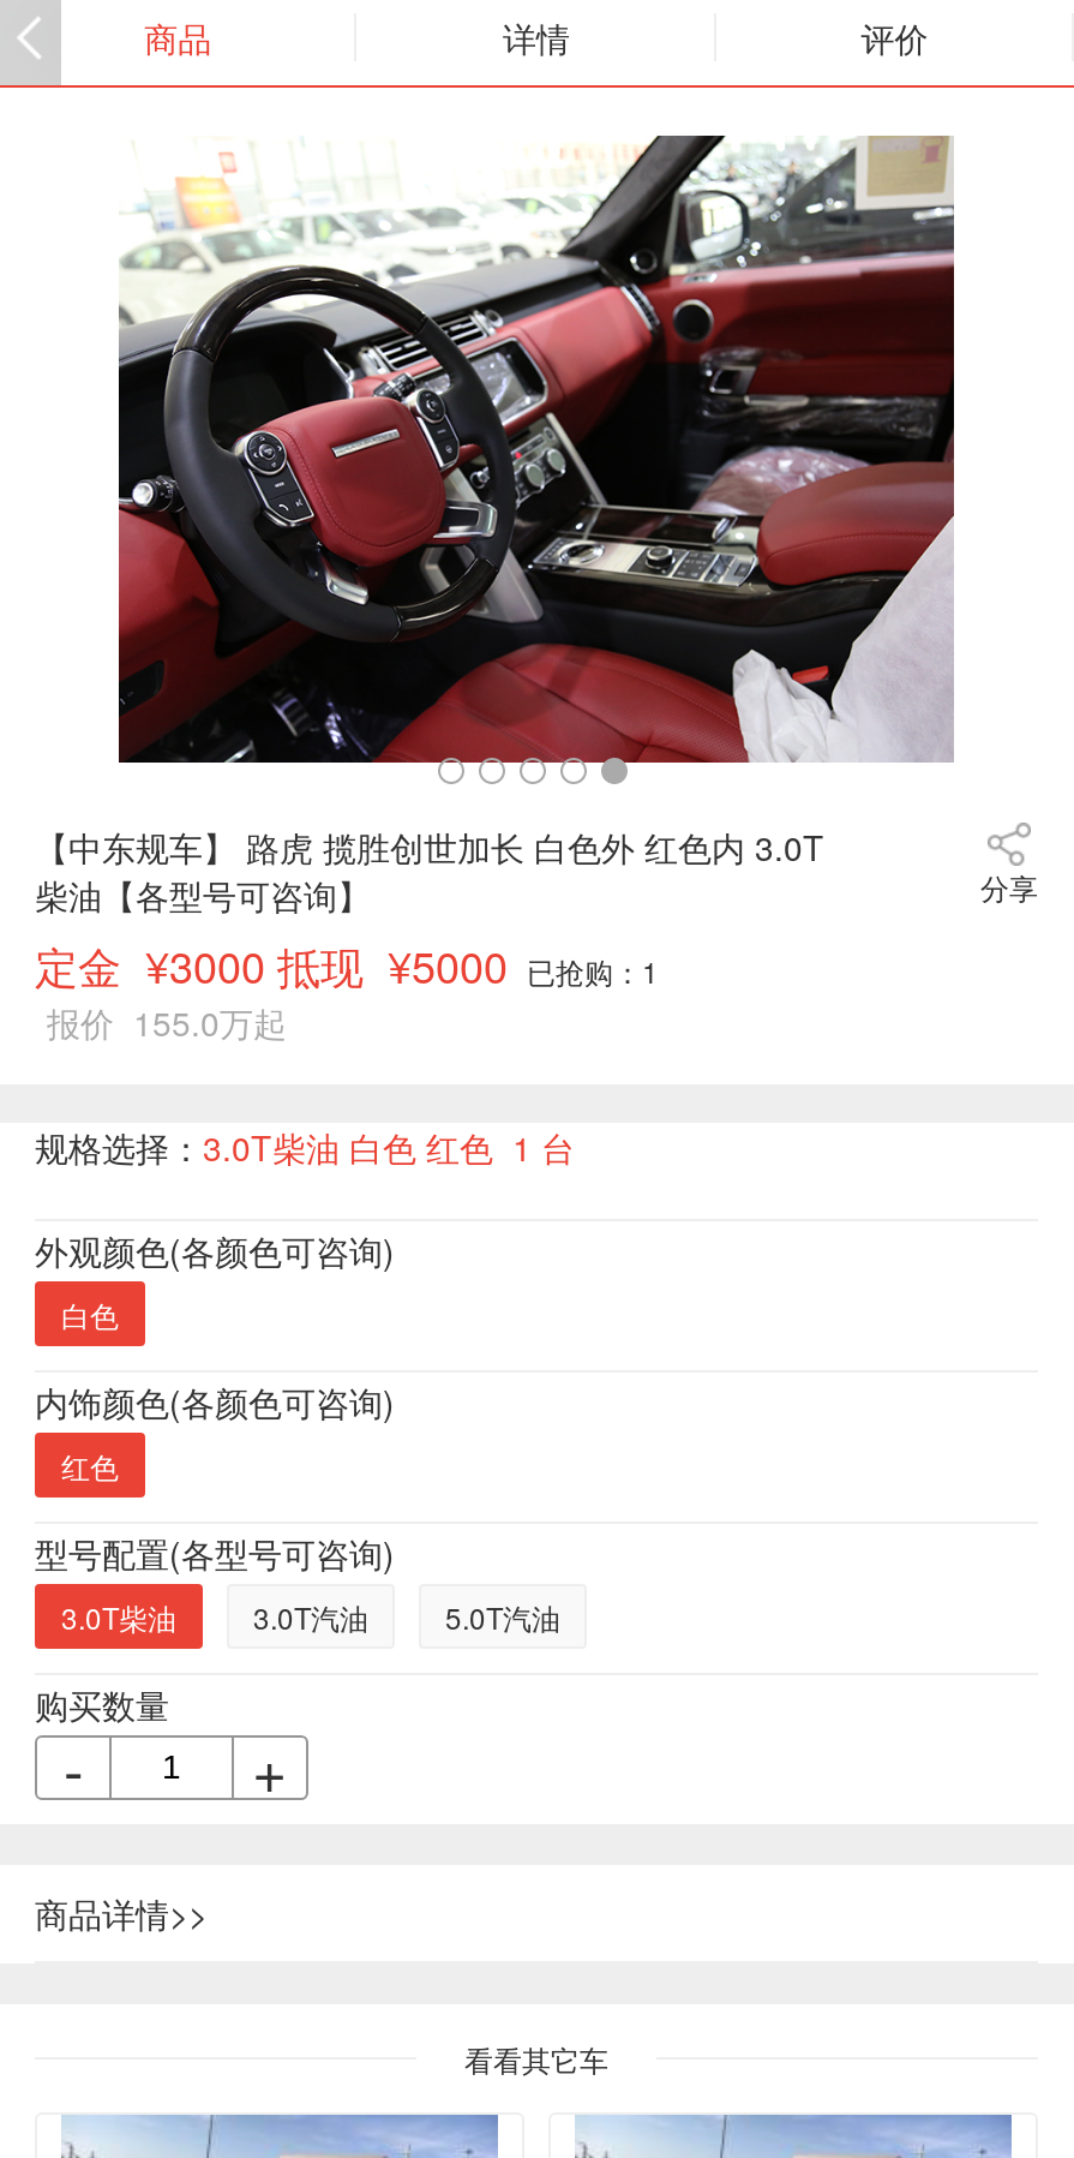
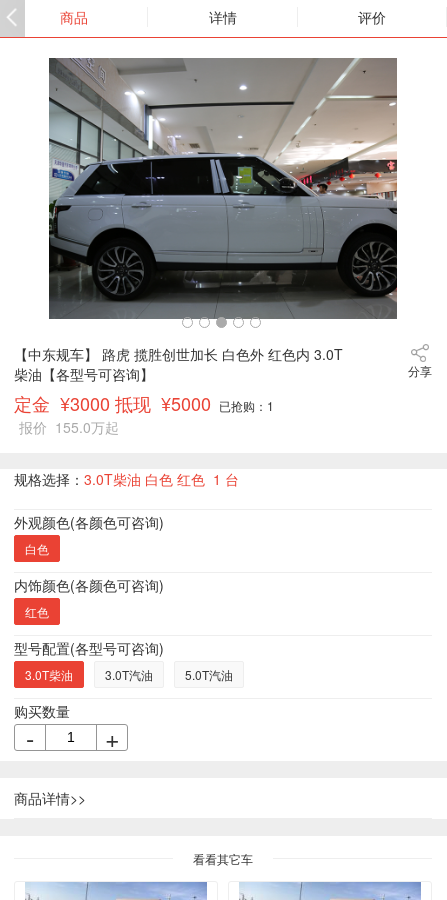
[116,136,956,782] [image] -> [48,57,398,327] [image]

